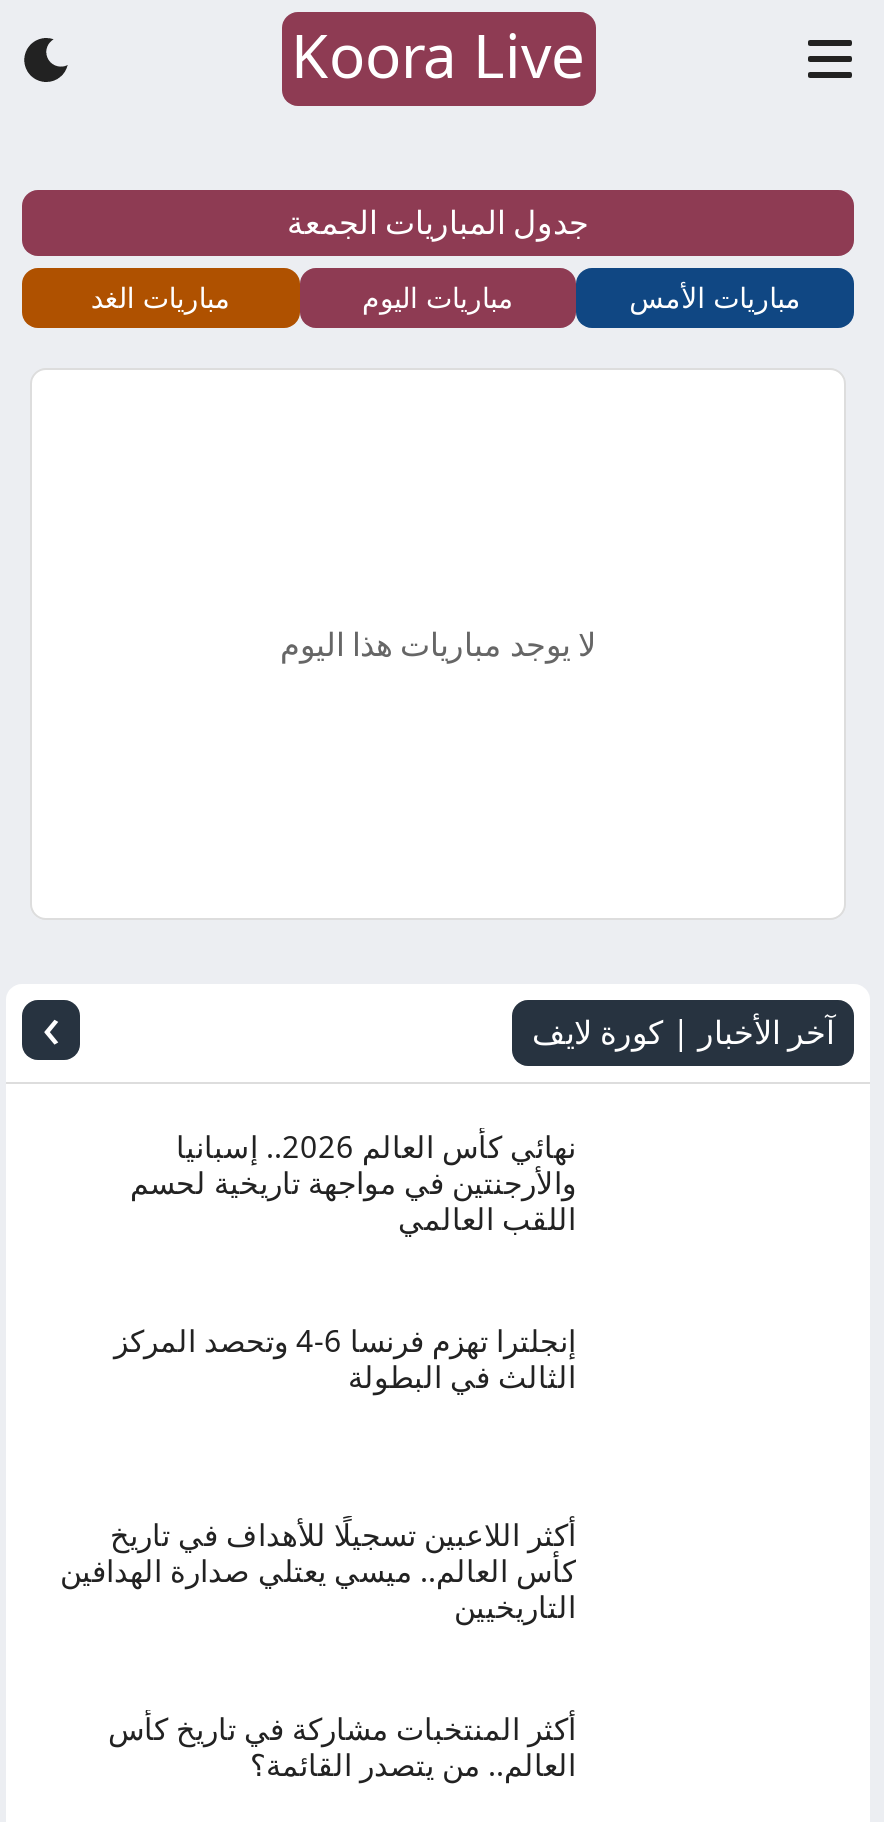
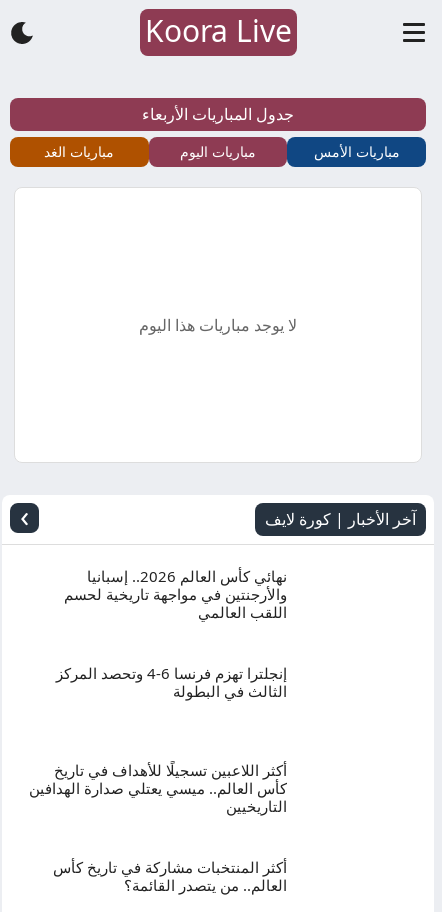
[287,200,589,244] جدول المباريات الجمعة -> [142,103,294,125] جدول المباريات الأربعاء

